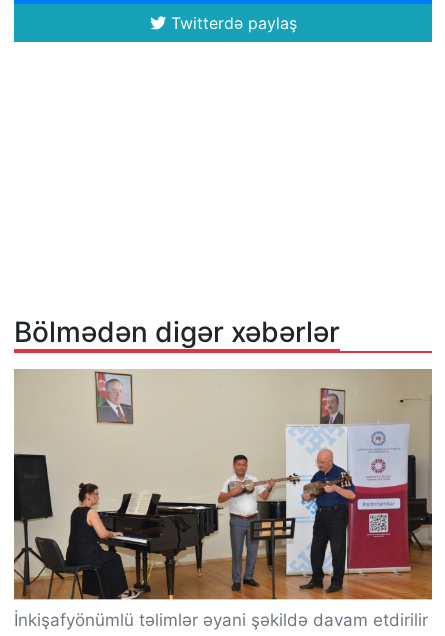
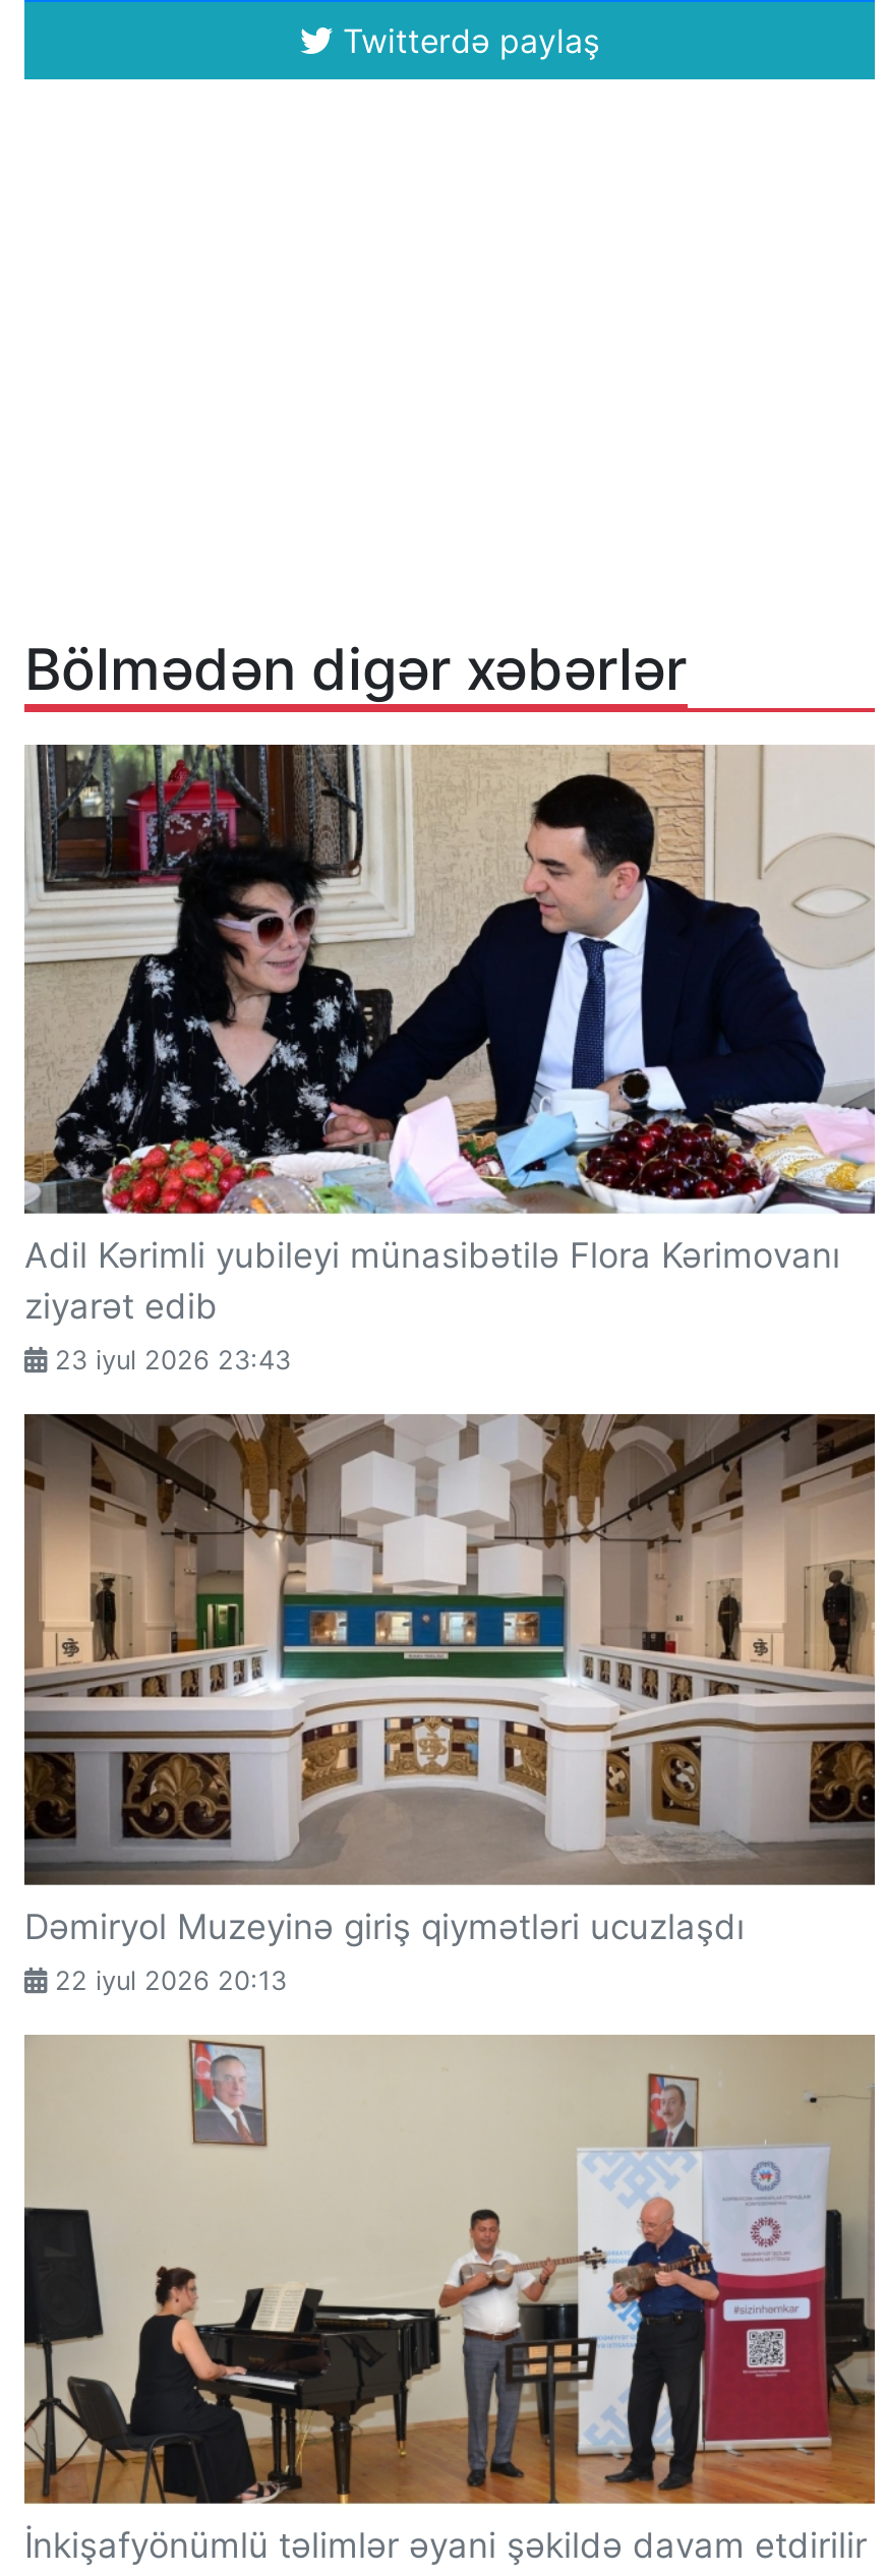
none -> [22,1412,877,1995] [image] | Dəmiryol Muzeyinə giriş qiymətləri ucuzlaşdı | 22 iyul 2026 20:13
none -> [24,743,877,1376] [image] | Adil Kərimli yubileyi münasibətilə Flora Kərimovanı | ziyarət edib | 23 iyul 2026 23:43

